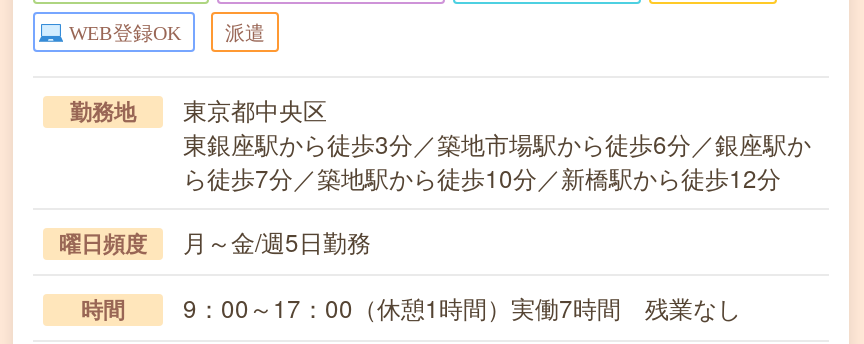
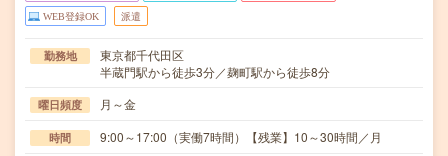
[183,92,811,194] 東京都中央区 | 東銀座駅から徒歩3分／築地市場駅から徒歩6分／銀座駅か | ら徒歩7分／築地駅から徒歩10分／新橋駅から徒歩12分 -> [100,46,330,80] 東京都千代田区 | 半蔵門駅から徒歩3分／麹町駅から徒歩8分
[183,224,371,258] 月～金/週5日勤務 -> [100,95,136,112] 月～金
[183,290,741,324] 9：00～17：00（休憩1時間）実働7時間 残業なし -> [100,128,382,145] 9:00～17:00（実働7時間）【残業】10～30時間／月

